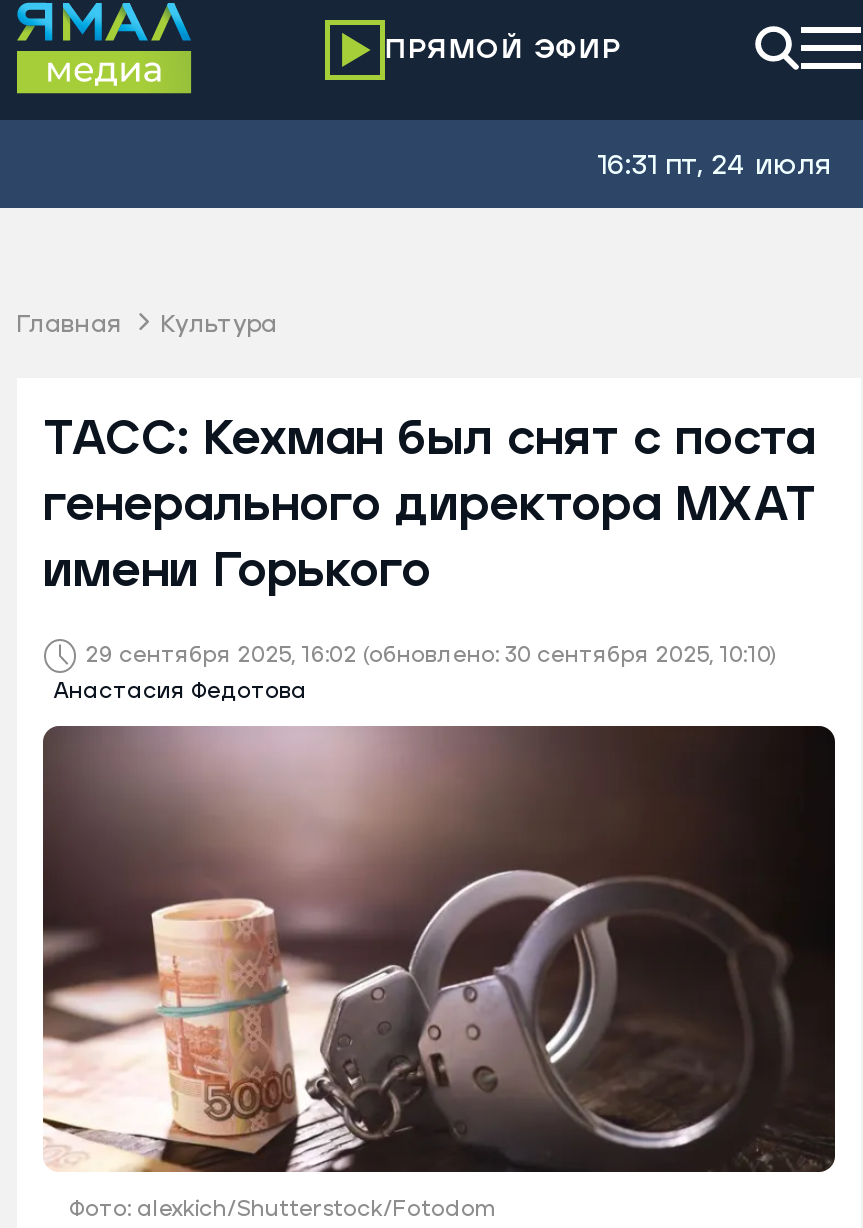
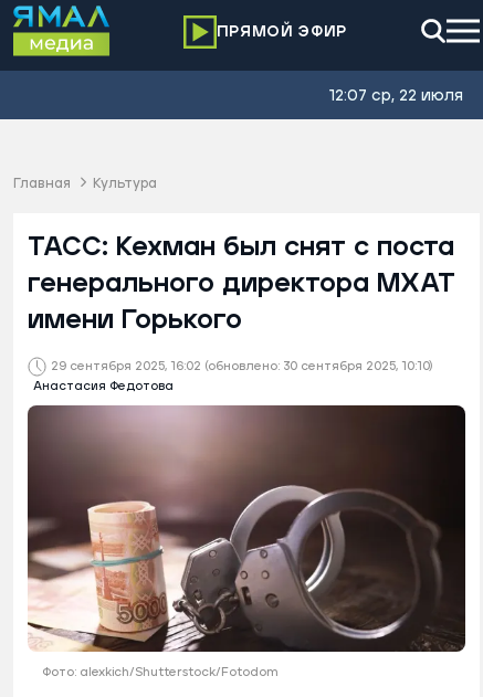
[597,152,831,180] 16:31 пт, 24 июля -> [329,88,463,104] 12:07 ср, 22 июля

